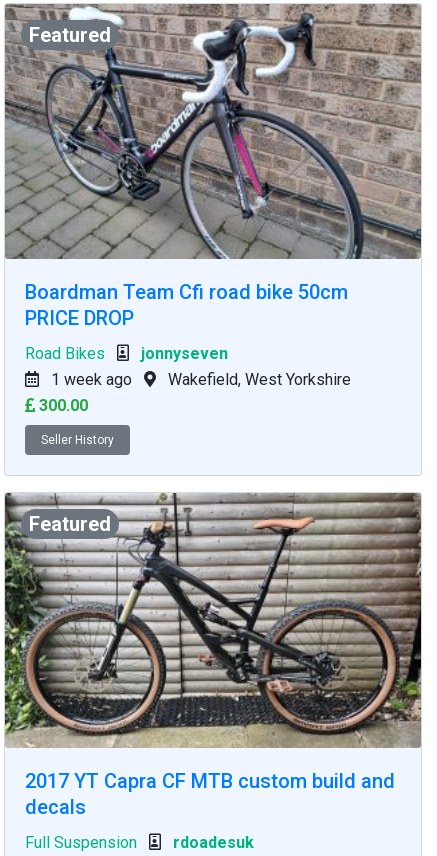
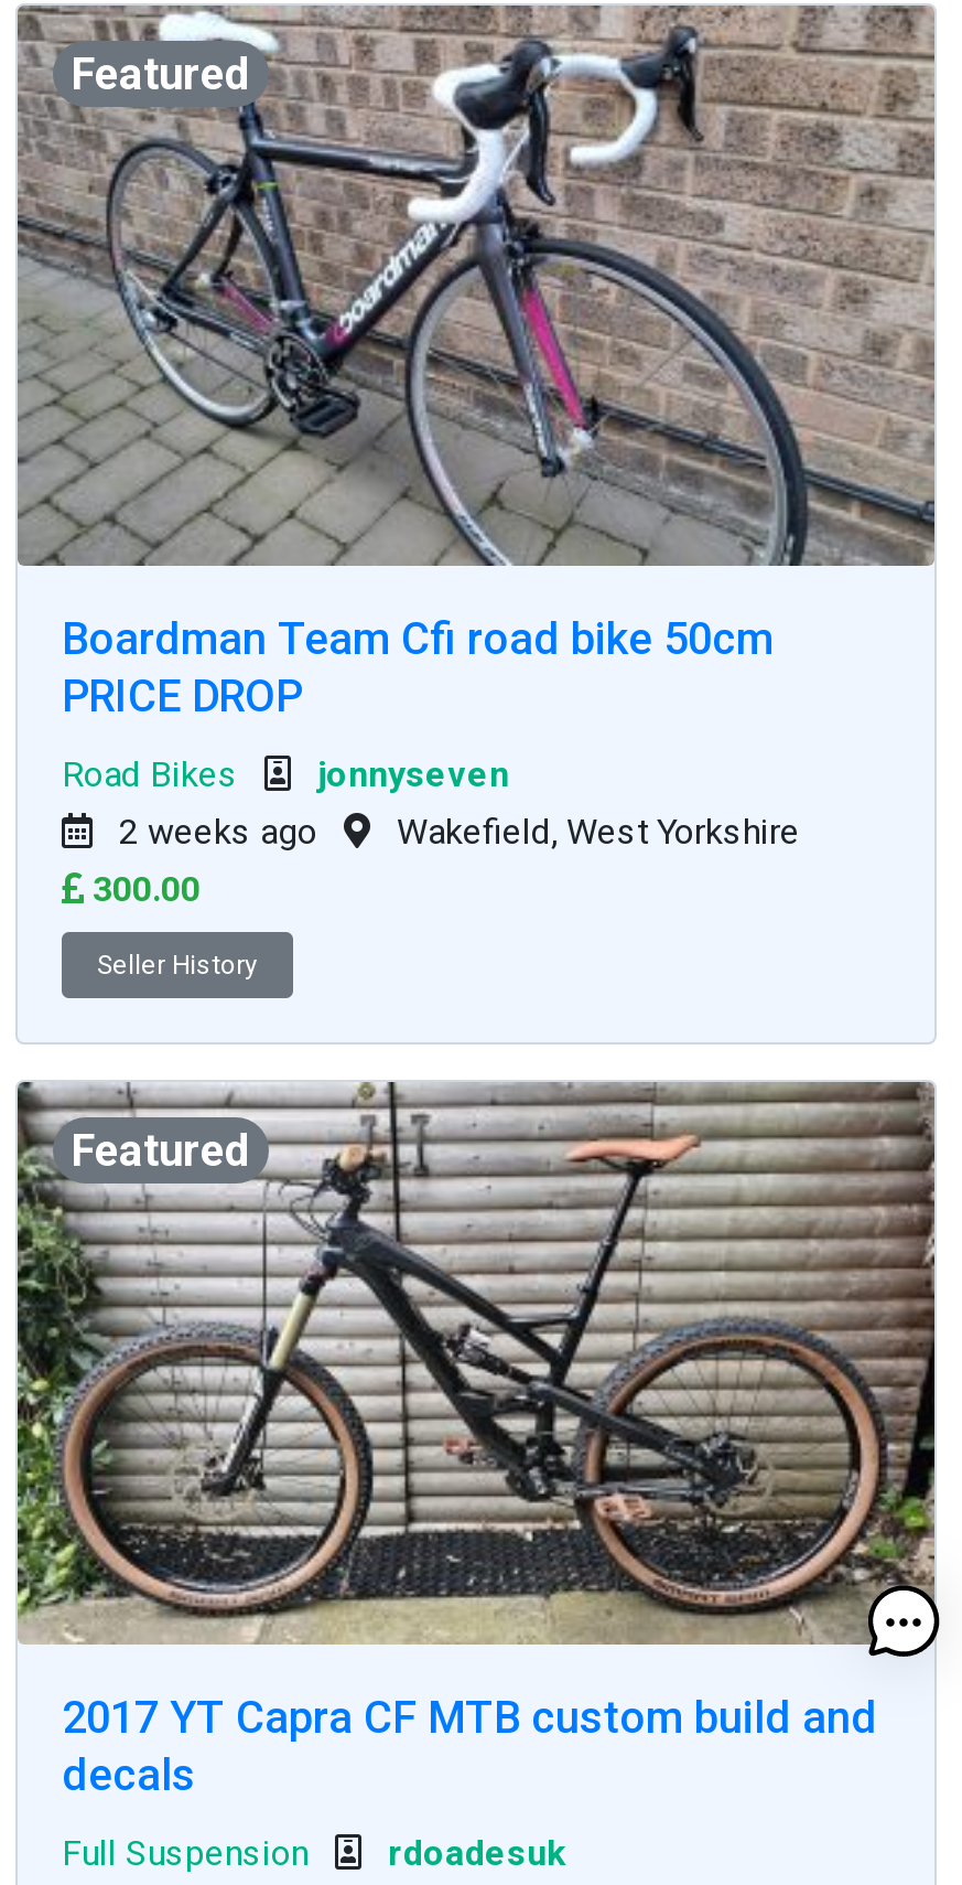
[47,370,351,389] 1 week ago Wakefield, West Yorkshire -> [110,812,800,854] 2 weeks ago Wakefield, West Yorkshire
[391,720,424,753] [image] -> [866,1585,943,1660] [image]

